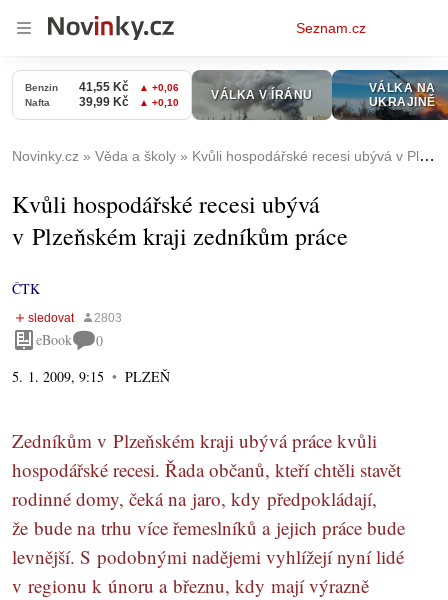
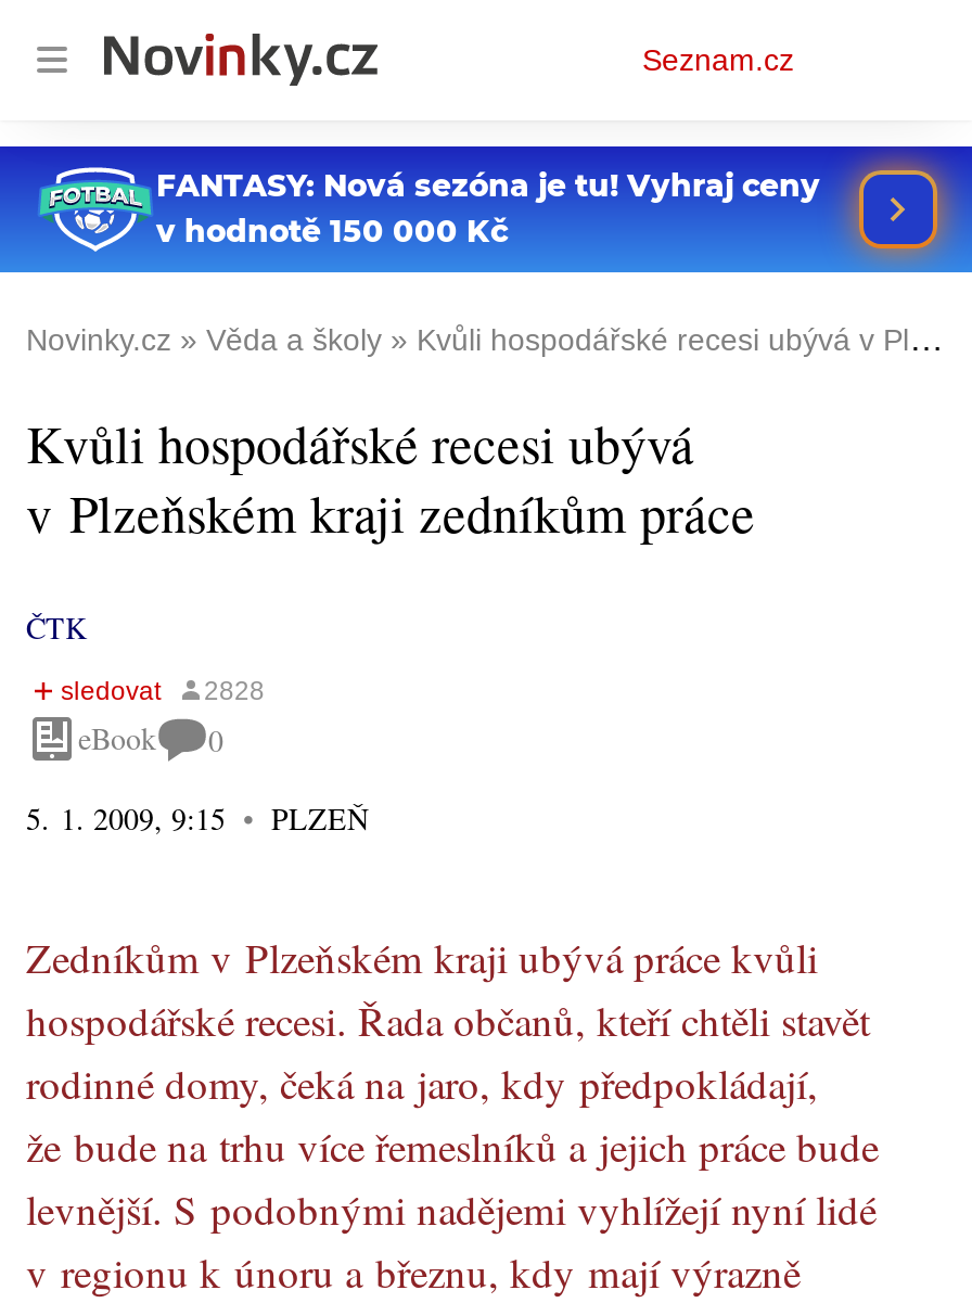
[3,68,445,125] [image] -> [7,144,965,274] [image]

